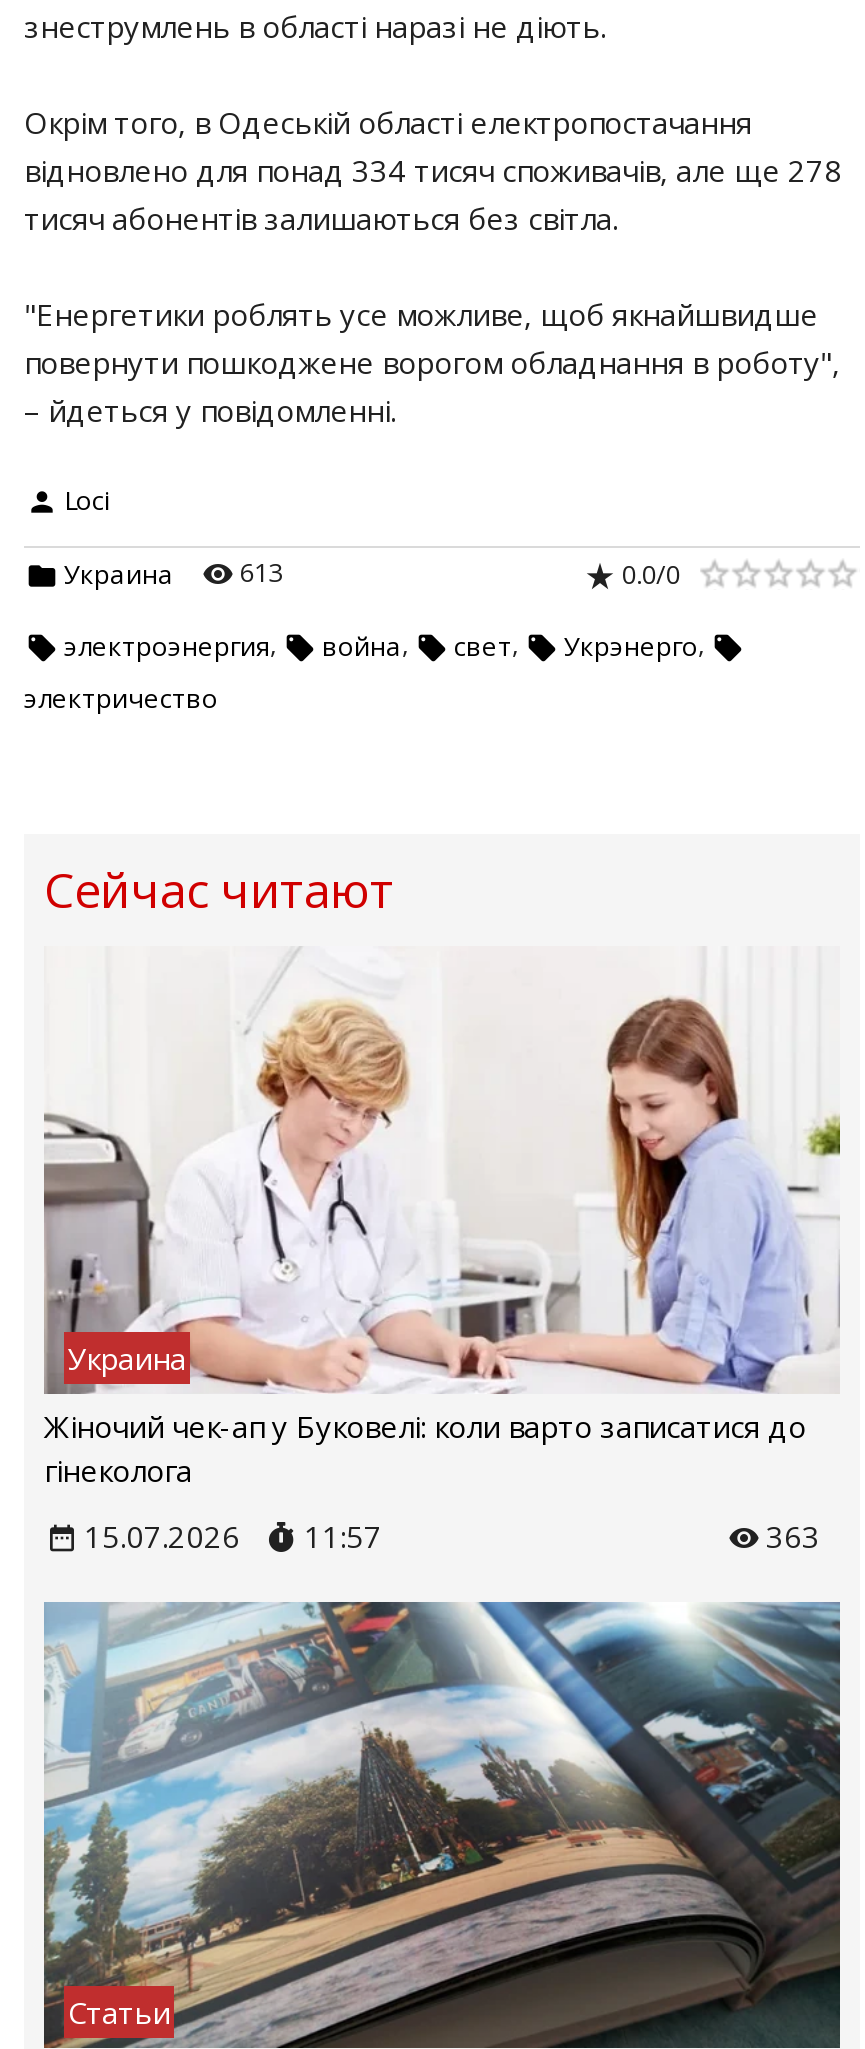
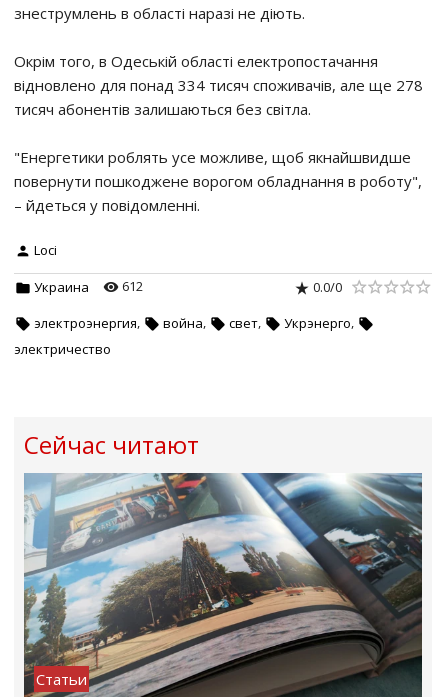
[64,554,282,592] Украина 613 -> [34,277,143,296] Украина 612
[44,950,842,1555] [image] | Украина | Жіночий чек-ап у Буковелі: коли варто записатися до | гінеколога | 15.07.2026 | 11:57 | 363 -> none

